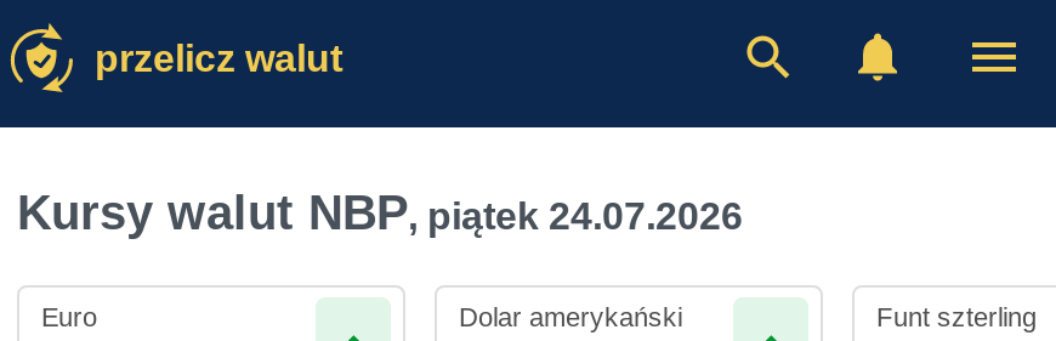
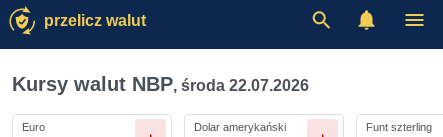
[17,186,743,239] Kursy walut NBP, piątek 24.07.2026 -> [12,73,309,95] Kursy walut NBP, środa 22.07.2026

